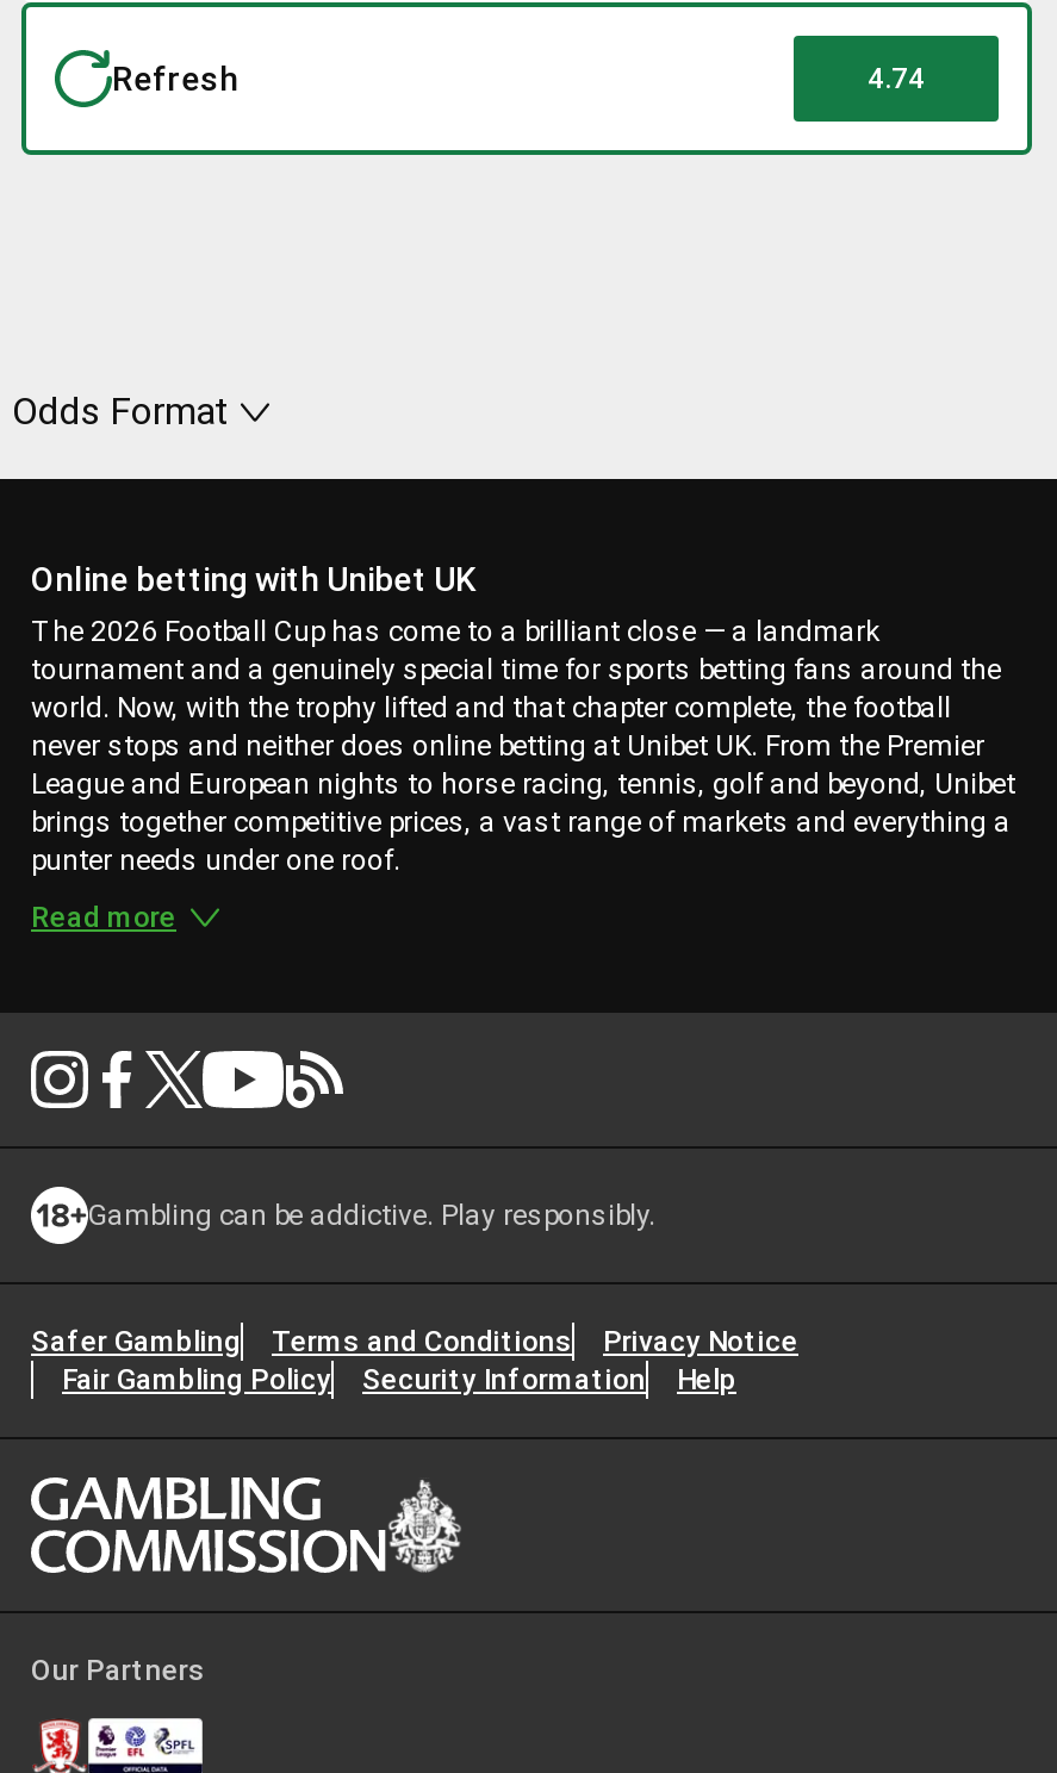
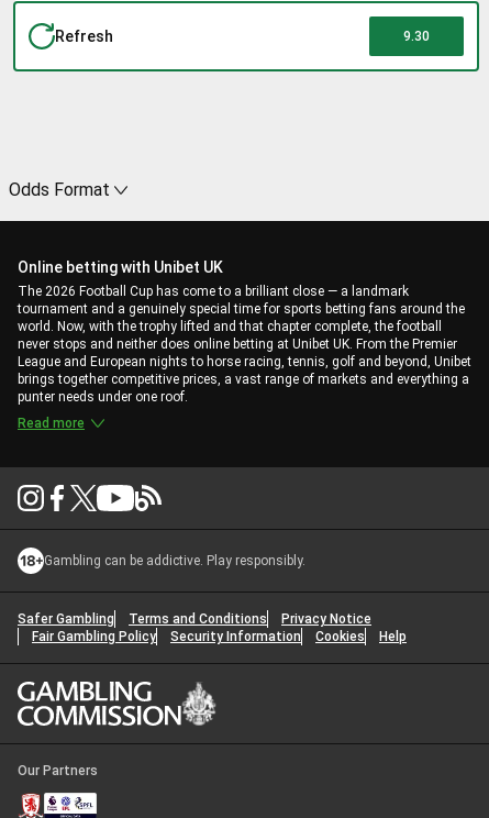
[868,62,925,95] 4.74 -> [403,29,430,44] 9.30
none -> [315,629,365,644] Cookies

